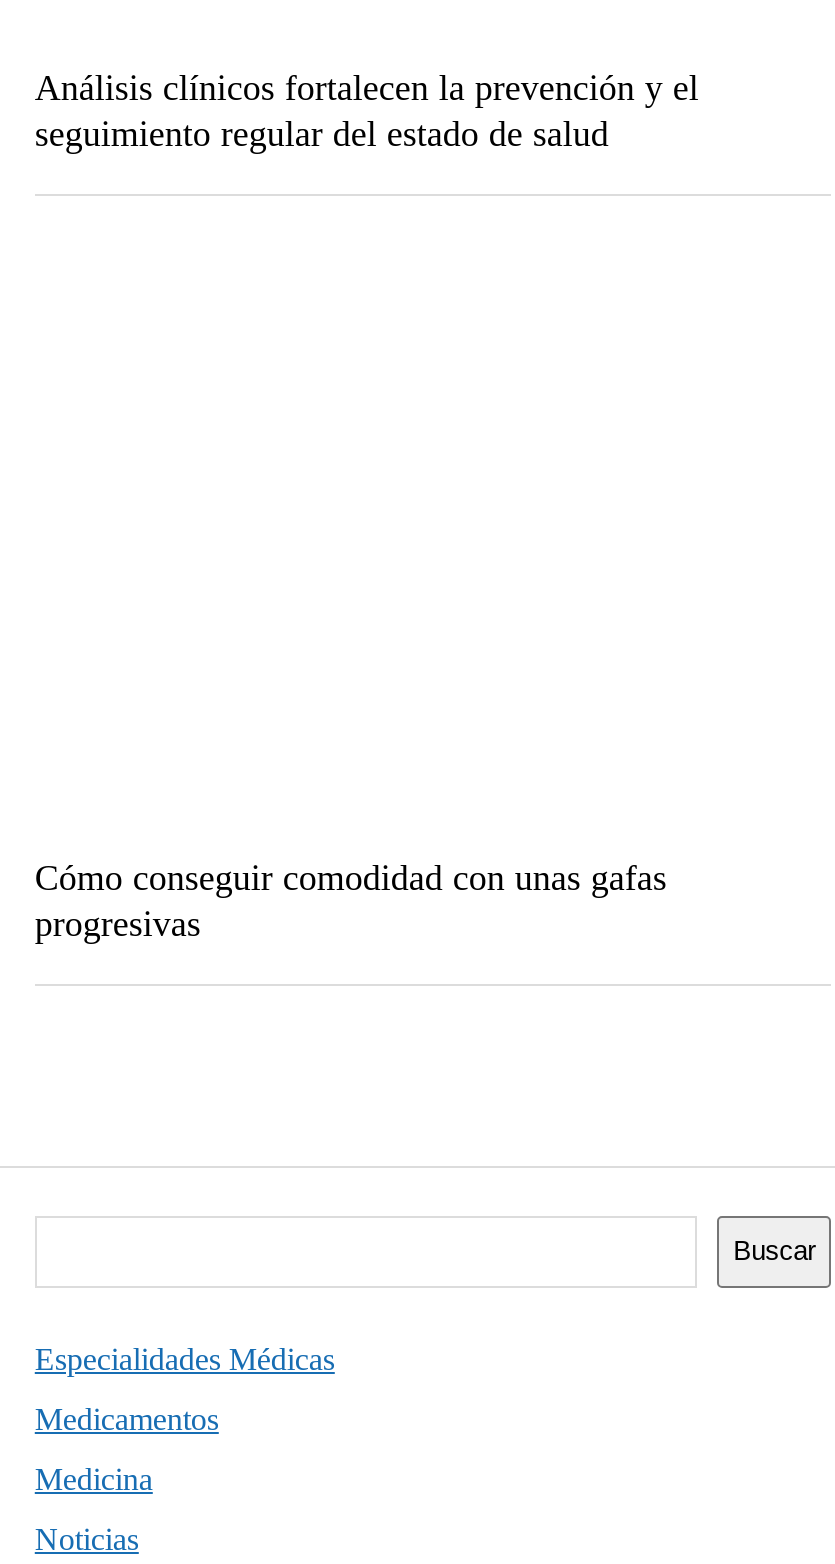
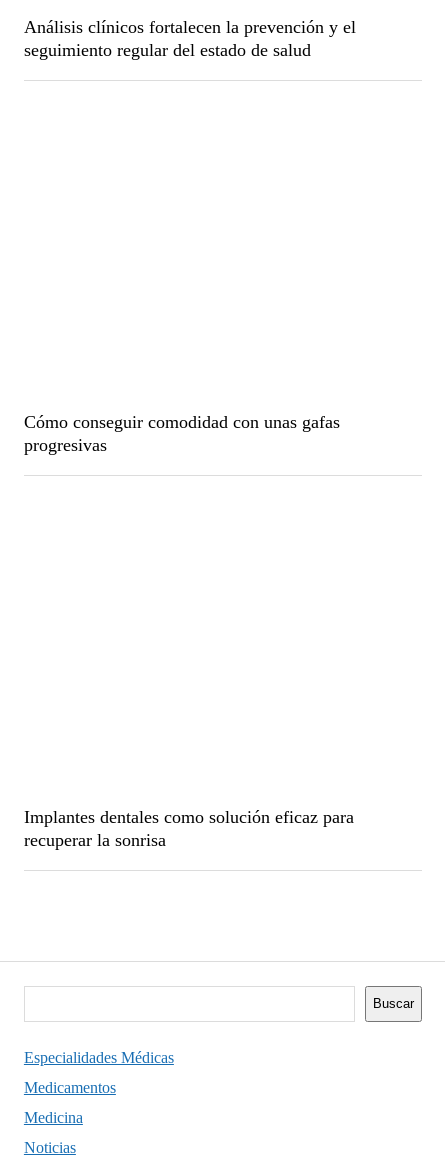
none -> [24,807,354,850] Implantes dentales como solución eficaz para | recuperar la sonrisa

